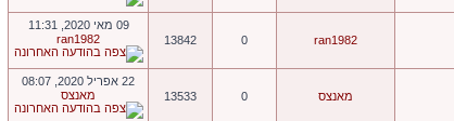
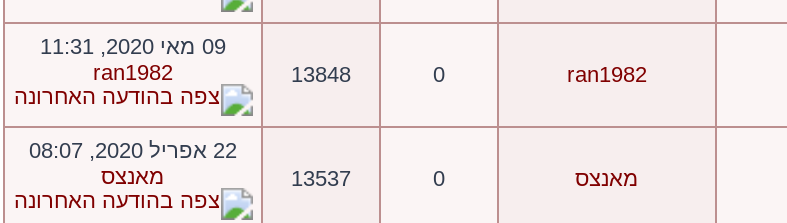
[164,33,197,46] 13842 -> [291,62,351,86] 13848
[164,90,197,103] 13533 -> [291,166,351,190] 13537

